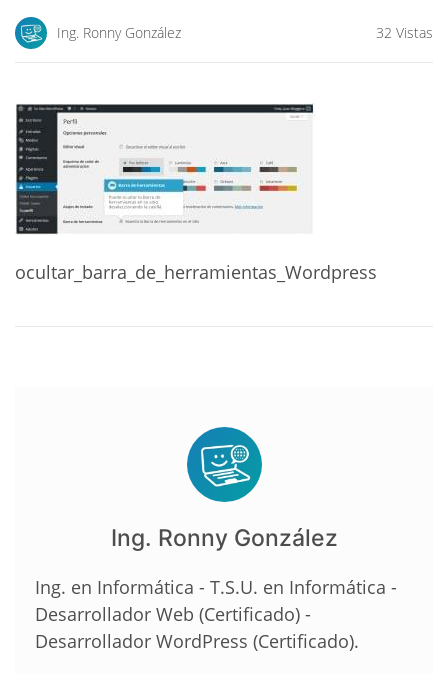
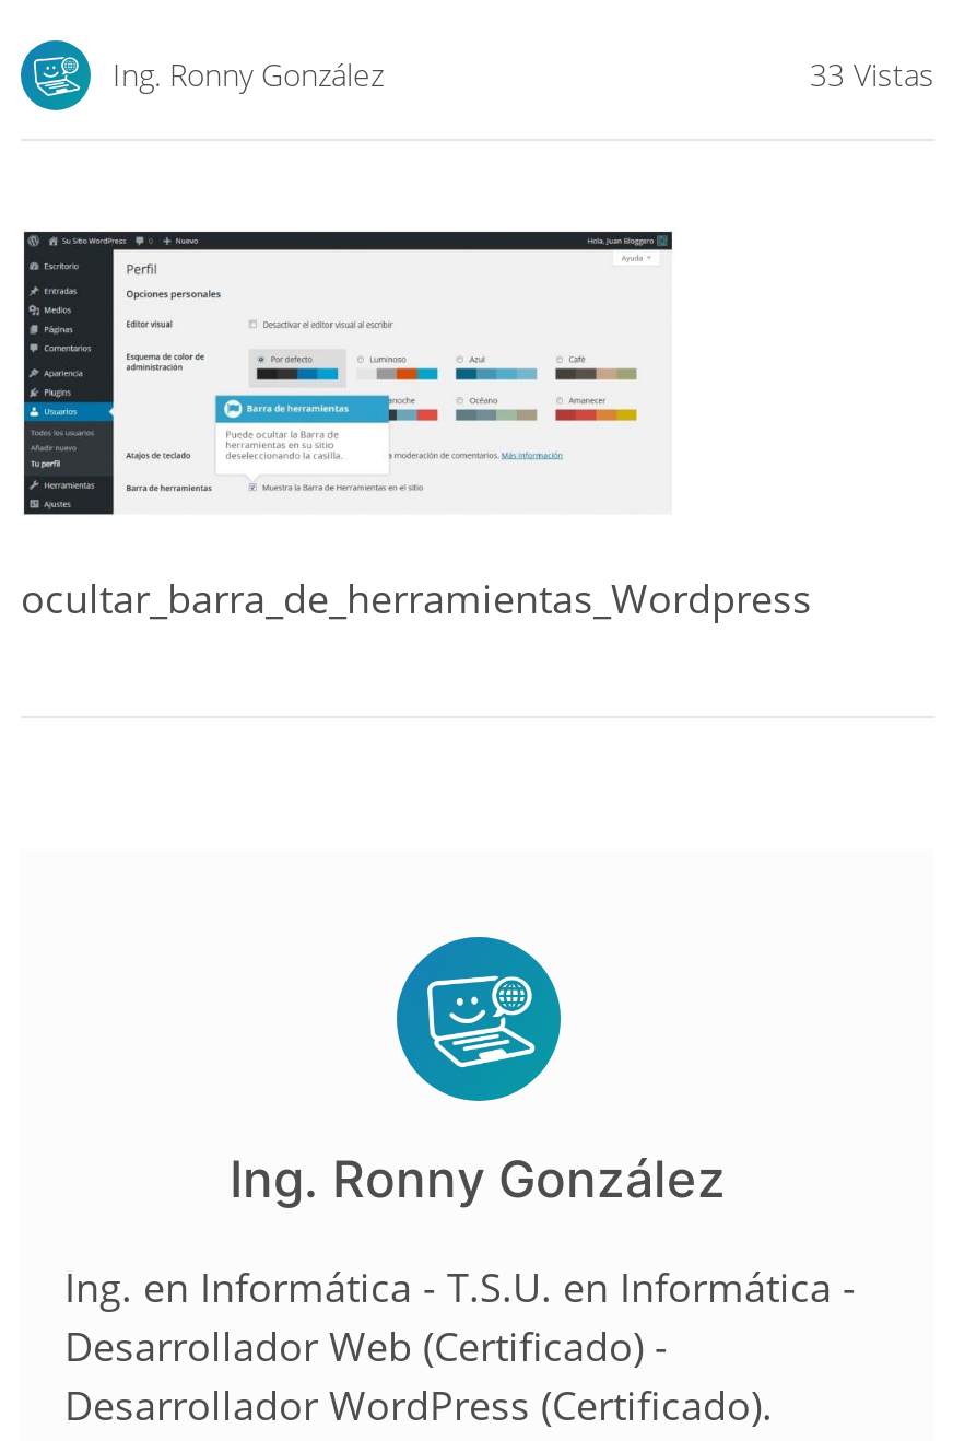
[376,23,433,42] 32 Vistas -> [810,54,934,95] 33 Vistas

